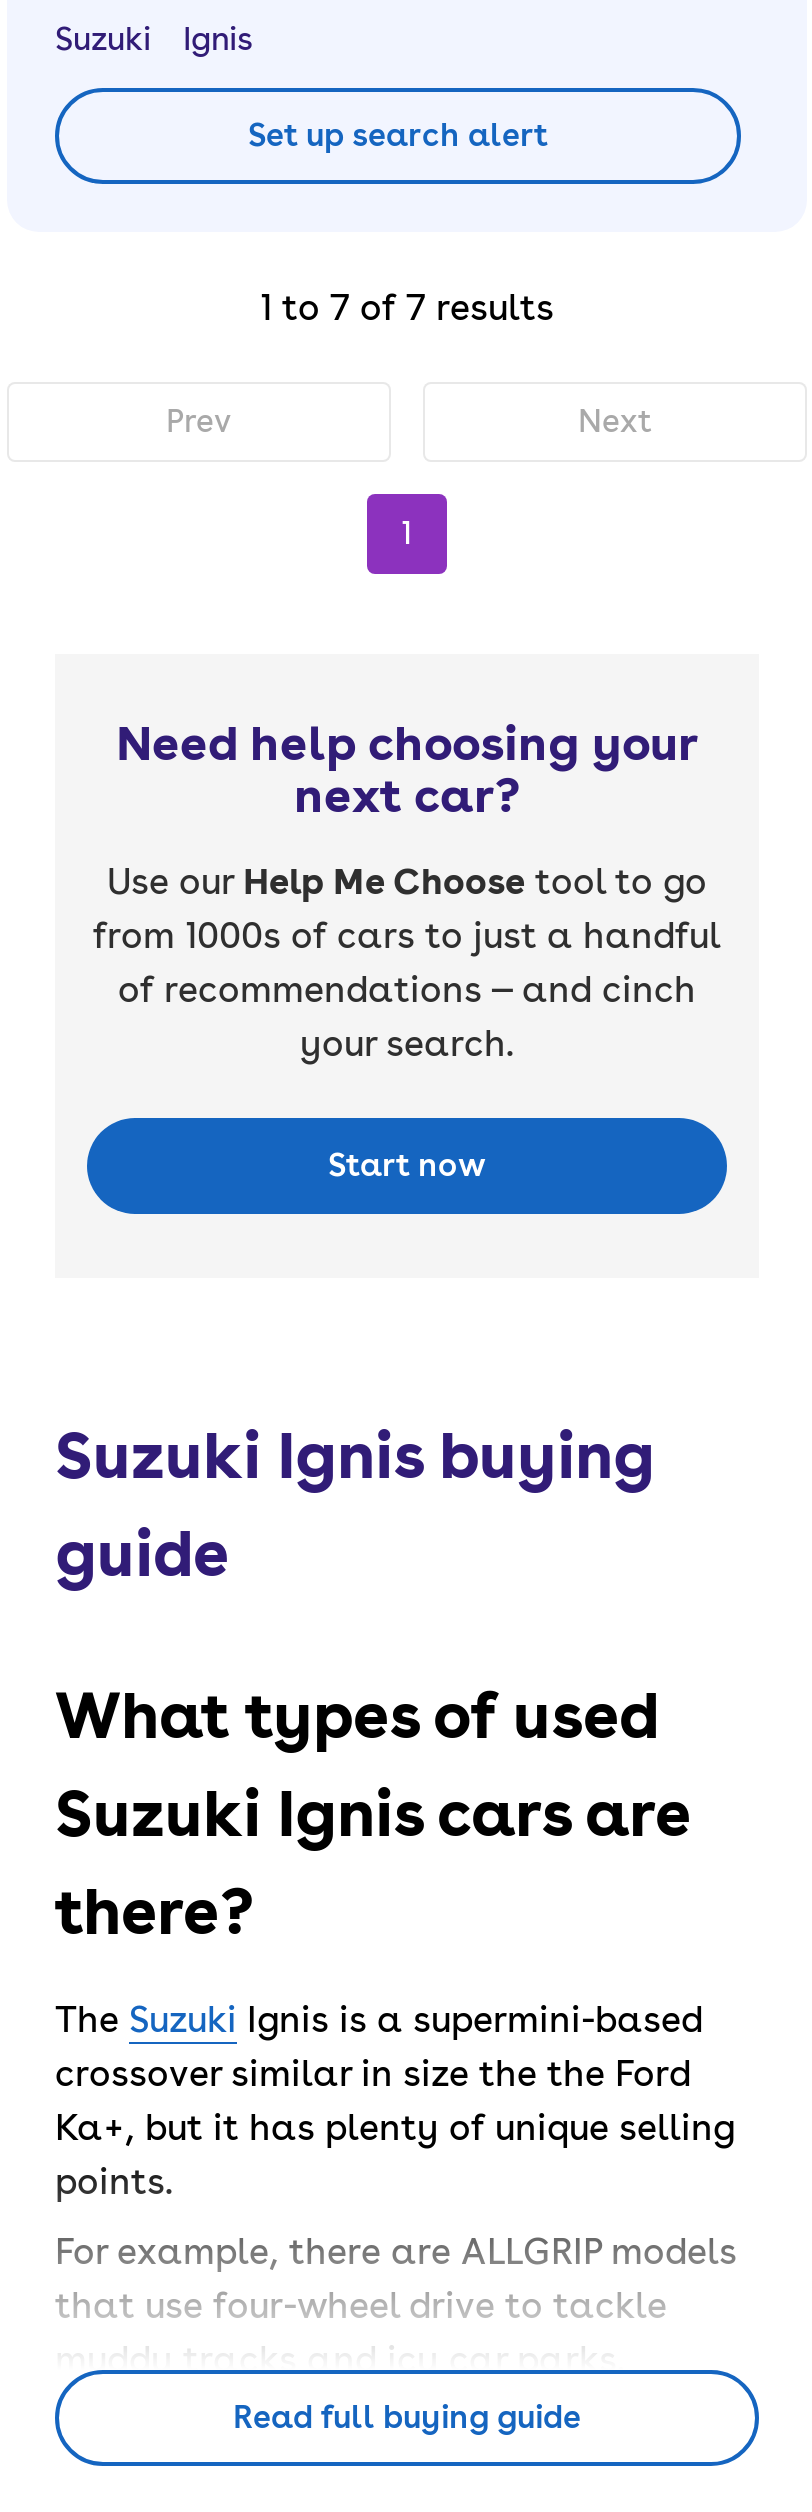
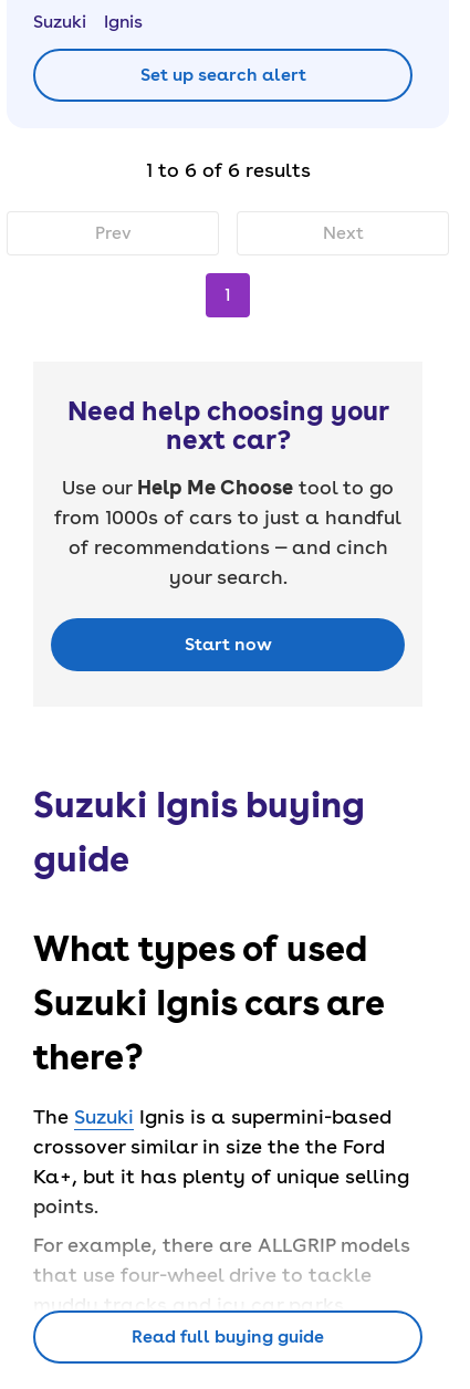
[260,286,554,328] 1 to 7 of 7 results -> [145,158,310,182] 1 to 6 of 6 results

